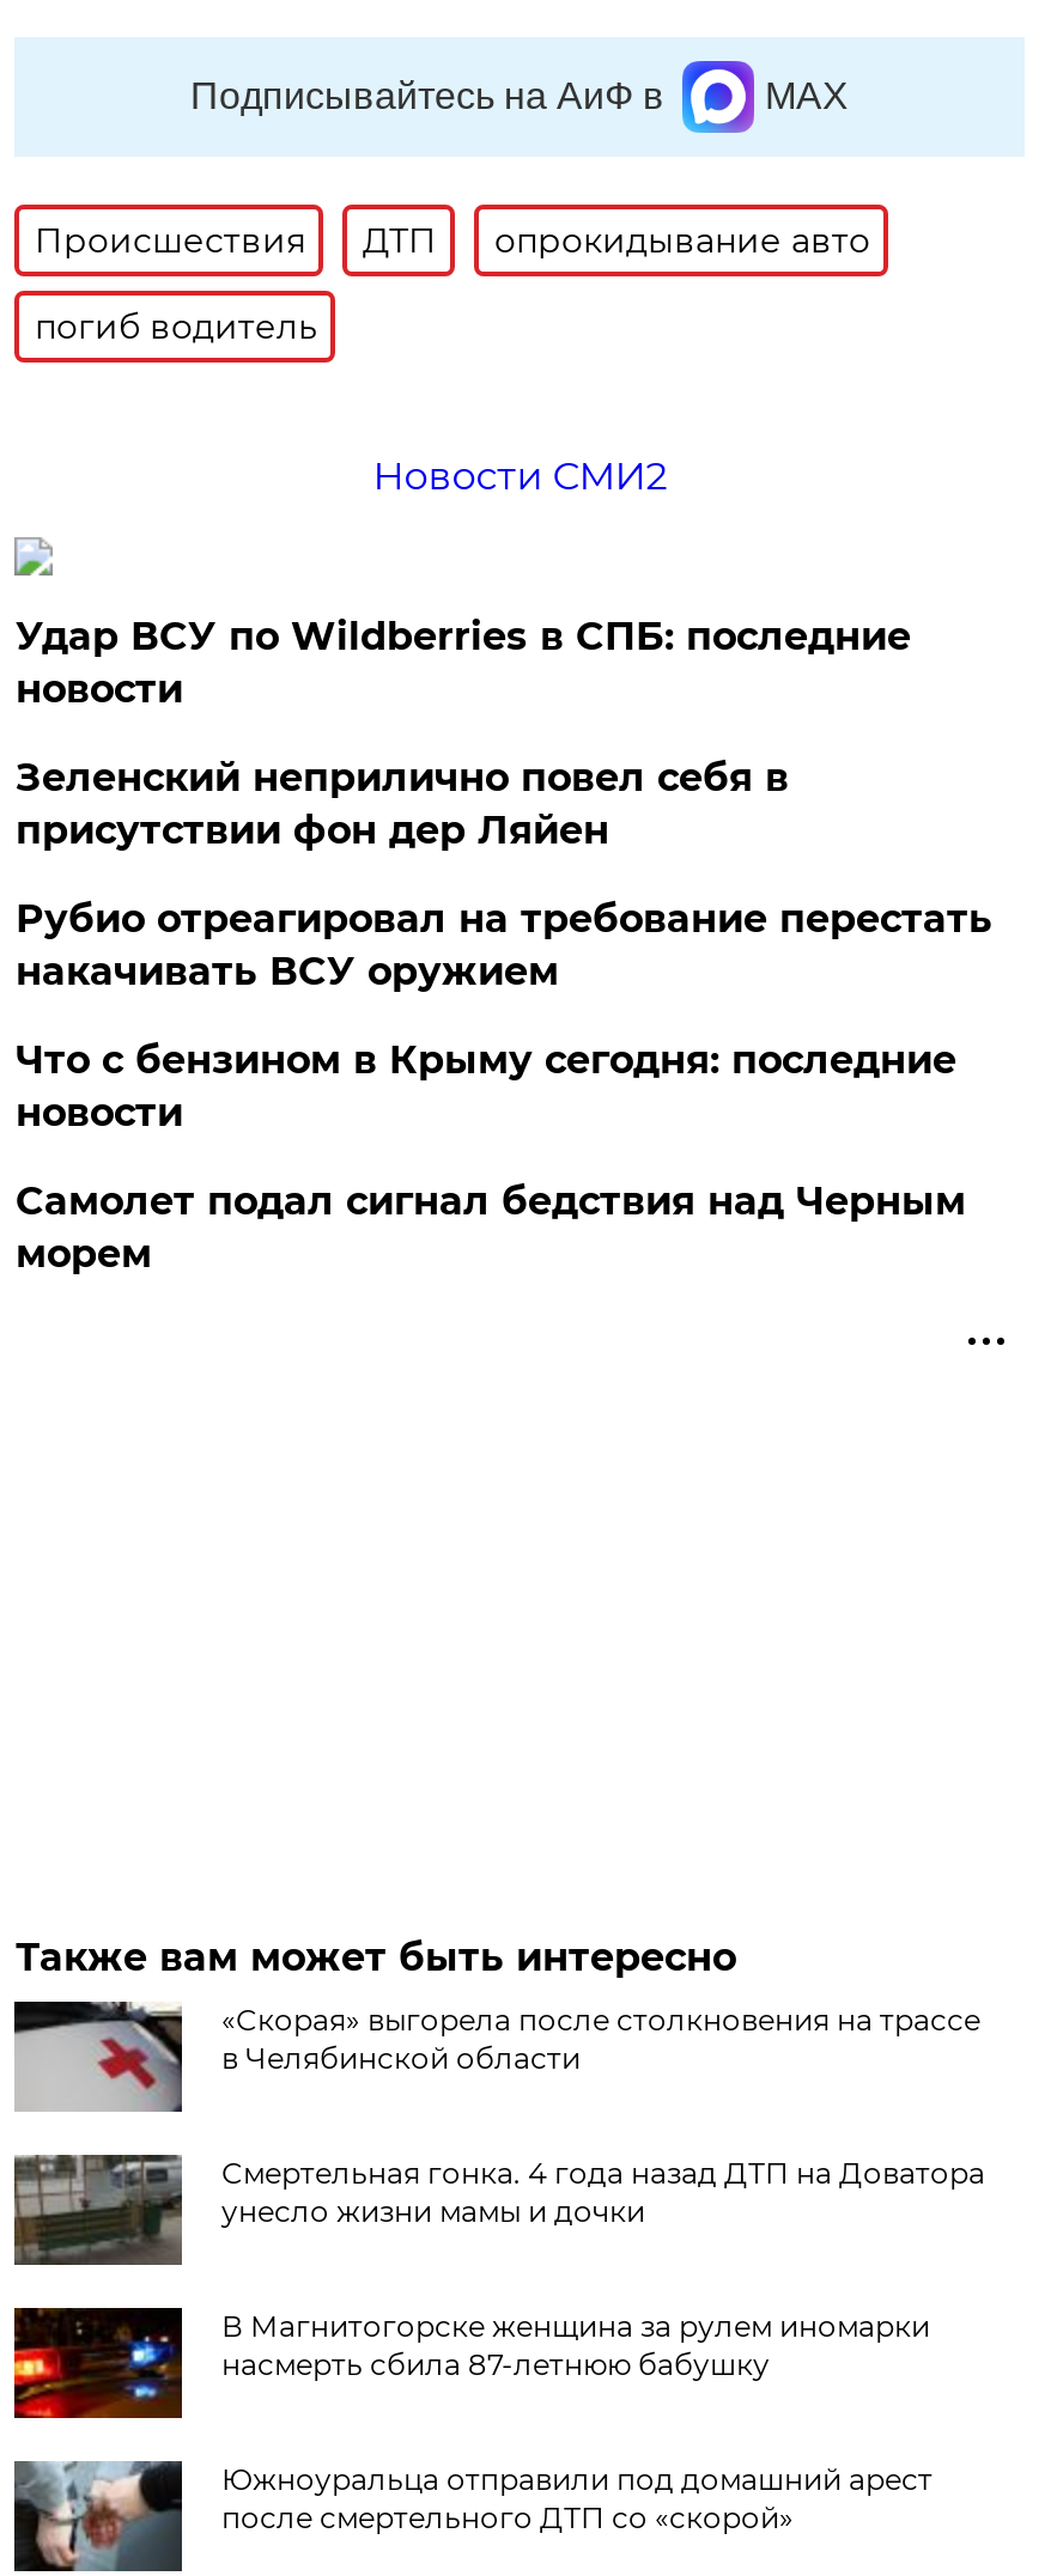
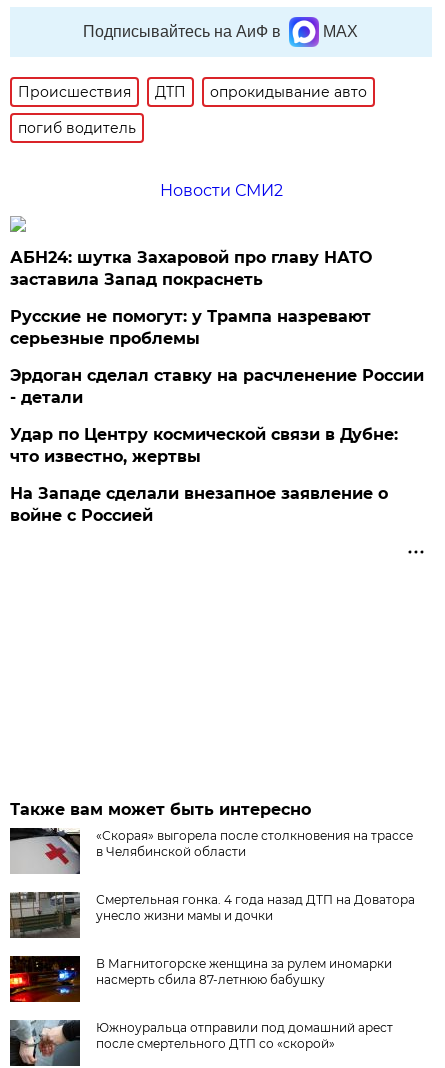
[15,614,911,712] Удар ВСУ по Wildberries в СПБ: последние | новости -> [10,248,372,289] АБН24: шутка Захаровой про главу НАТО | заставила Запад покраснеть
[15,755,789,853] Зеленский неприлично повел cебя в | присутствии фон дер Ляйен -> [10,307,371,348] Русские не помогут: у Трампа назревают | серьезные проблемы
[15,896,992,994] Рубио отреагировал на требование перестать | накачивать ВСУ оружием -> [10,366,424,407] Эрдоган сделал ставку на расчленение России | - детали
[15,1037,956,1135] Что с бензином в Крыму сегодня: последние | новости -> [10,425,398,466] Удар по Центру космической связи в Дубне: | что известно, жертвы
[15,1178,966,1276] Самолет подал сигнал бедствия над Черным | морем -> [10,484,388,525] На Западе сделали внезапное заявление о | войне с Россией

